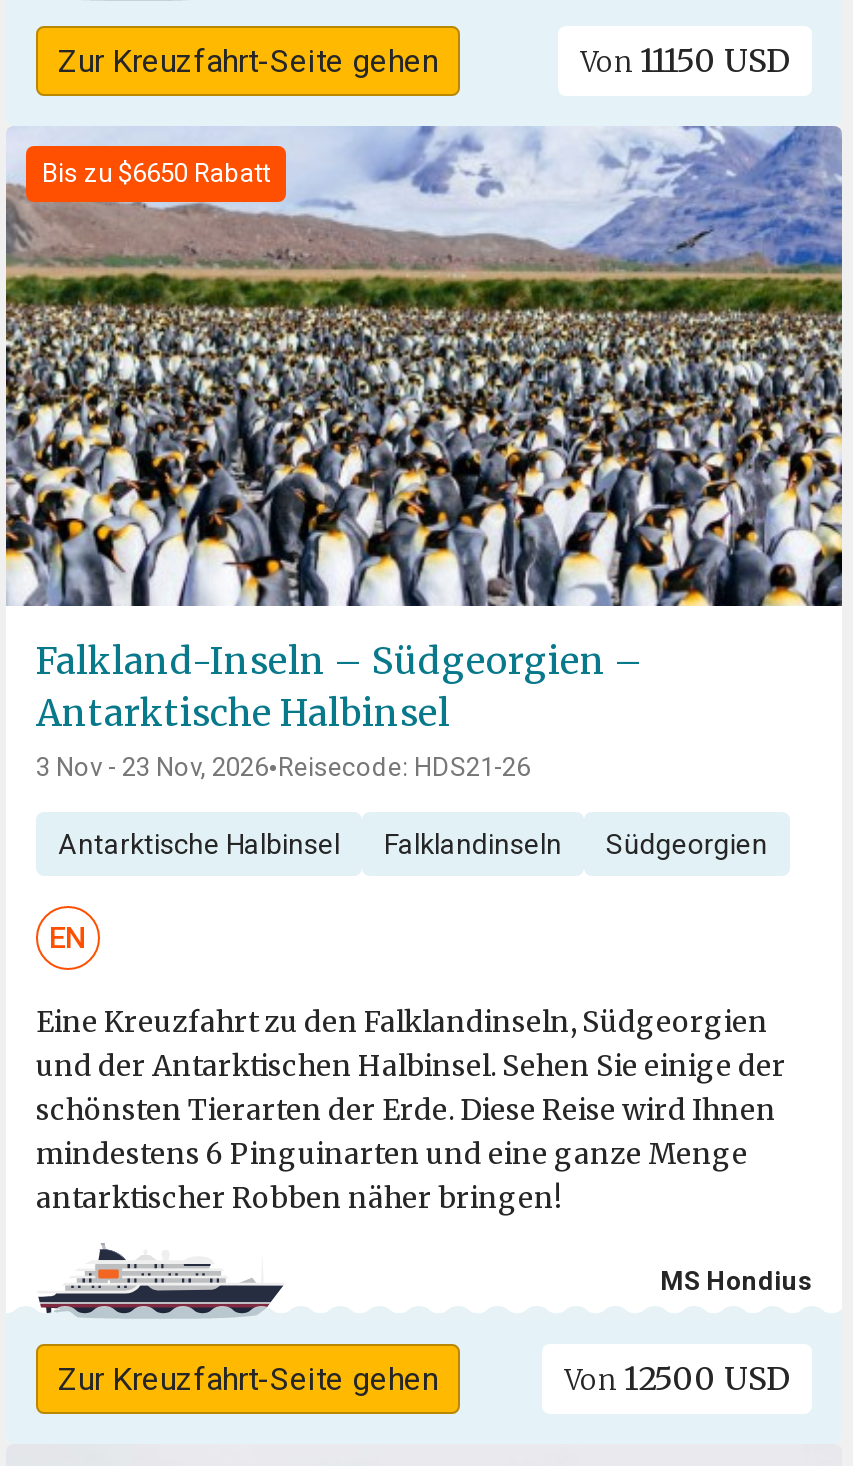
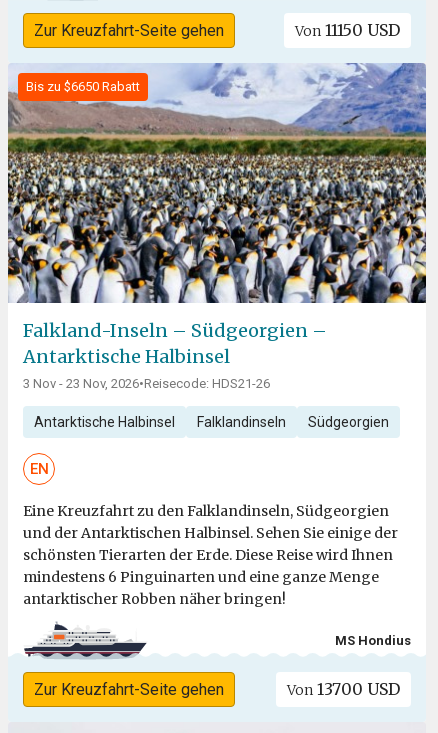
[564,1358,790,1398] Von 12500 USD -> [287,679,400,699] Von 13700 USD

